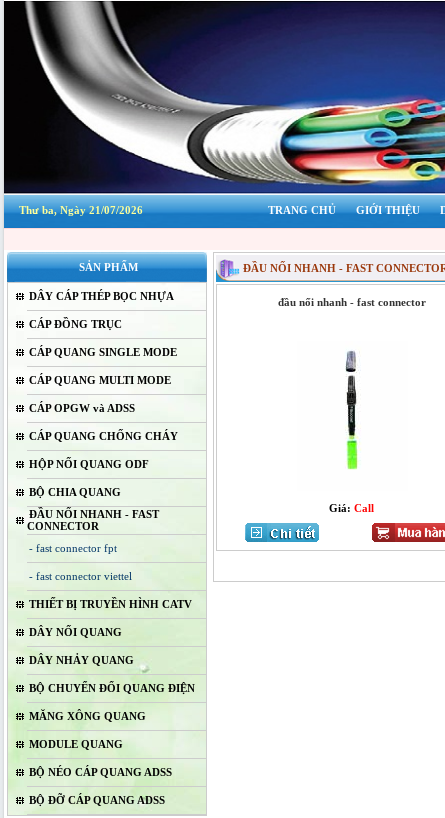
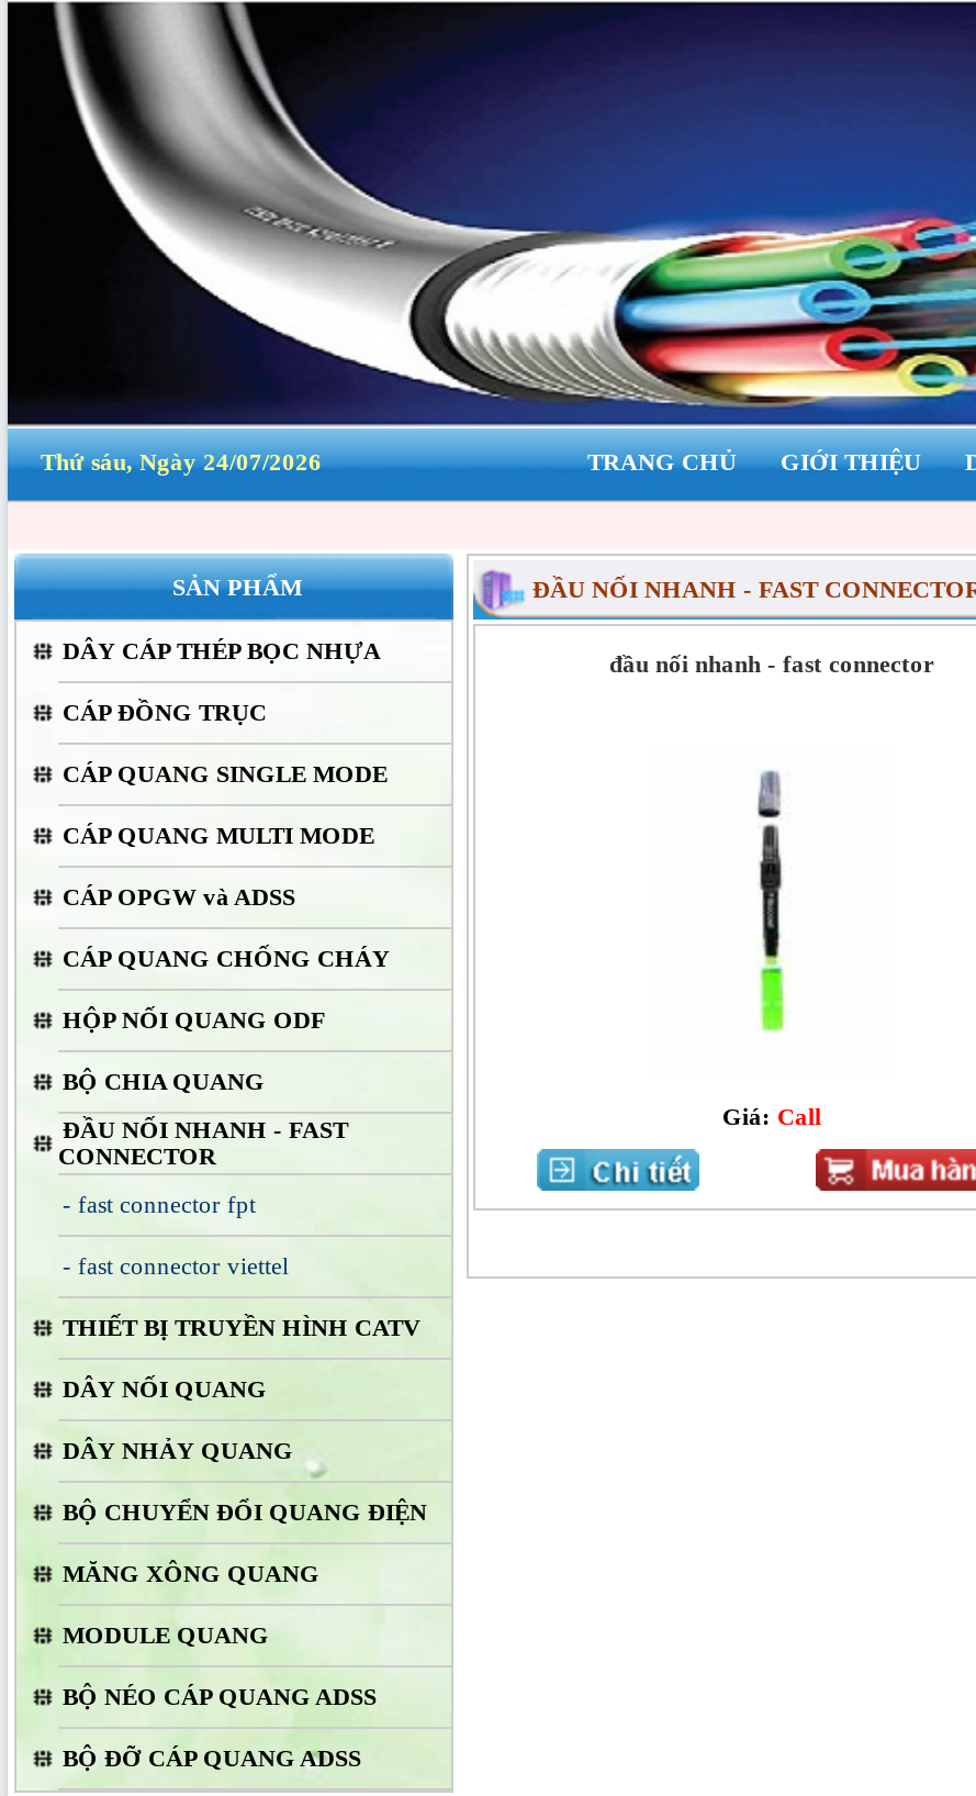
[13,204,143,216] Thư ba, Ngày 21/07/2026 -> [27,448,322,475] Thứ sáu, Ngày 24/07/2026

